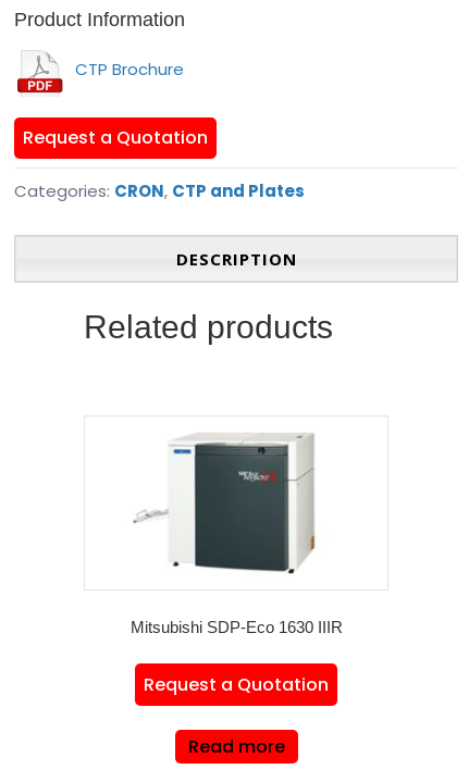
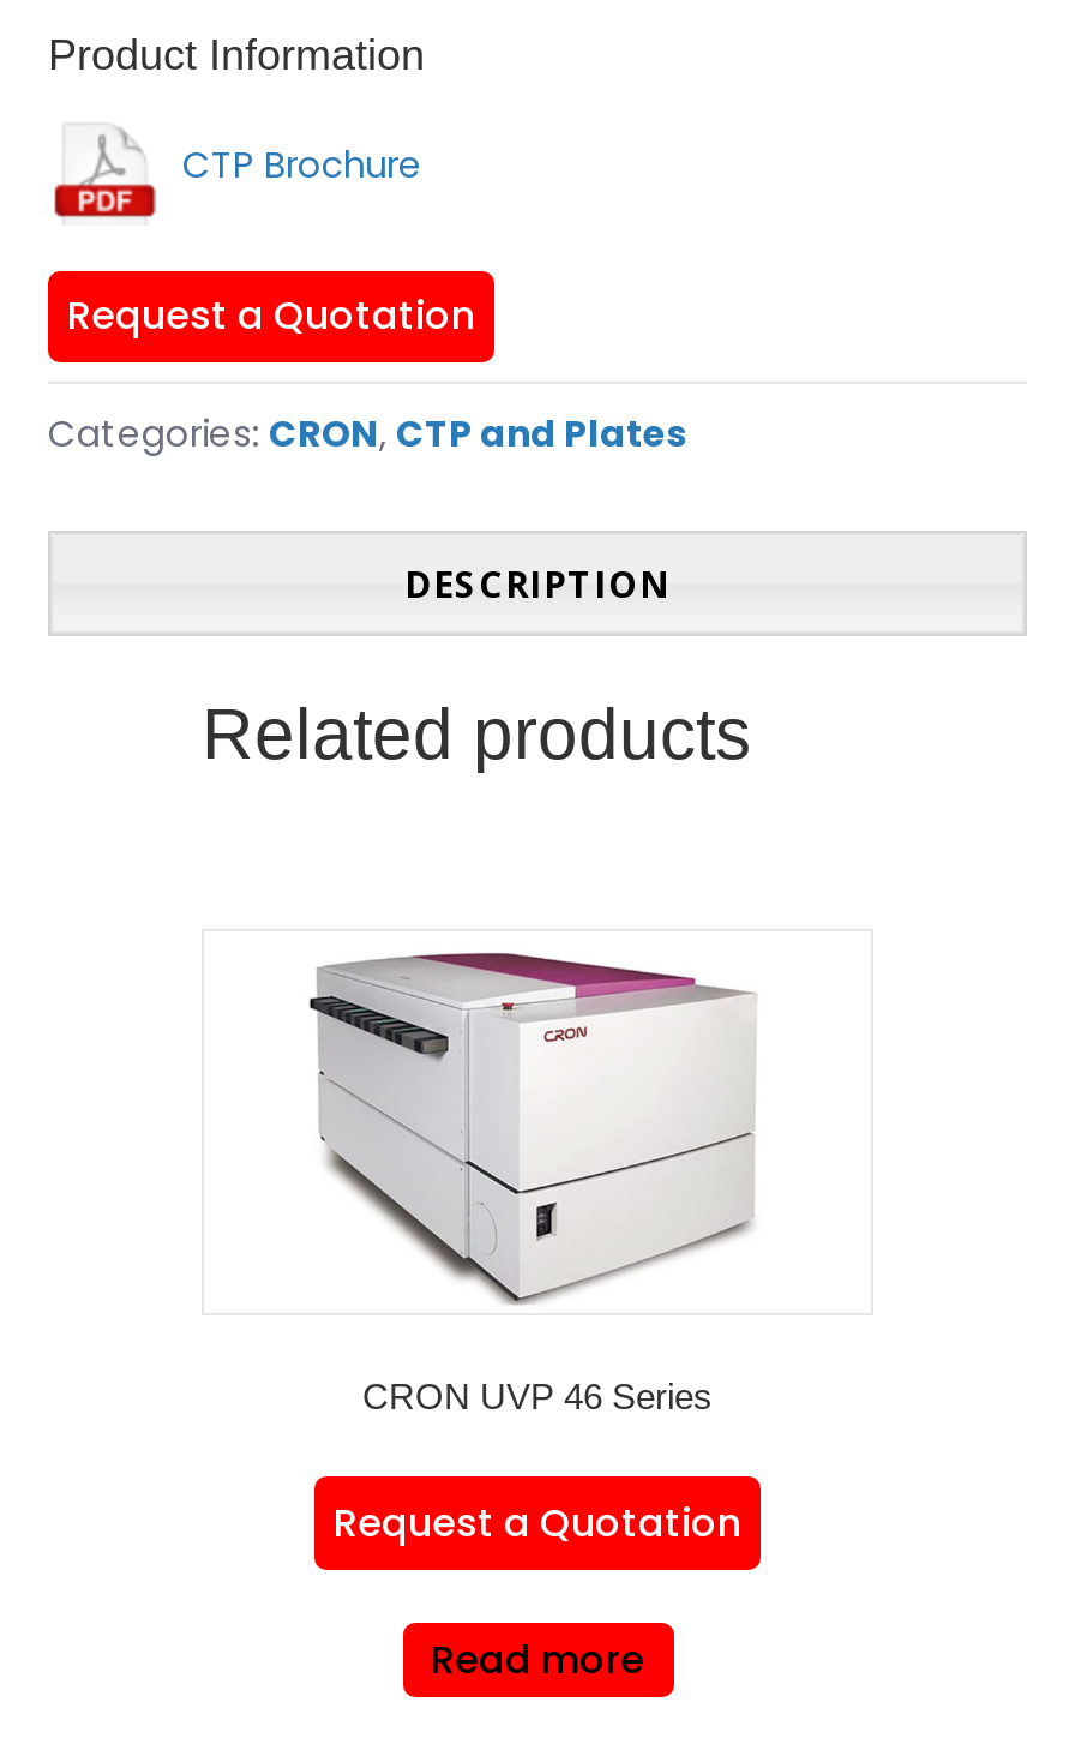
[130,426,342,636] [image] | Mitsubishi SDP-Eco 1630 IIIR -> [307,951,756,1416] [image] | CRON UVP 46 Series

